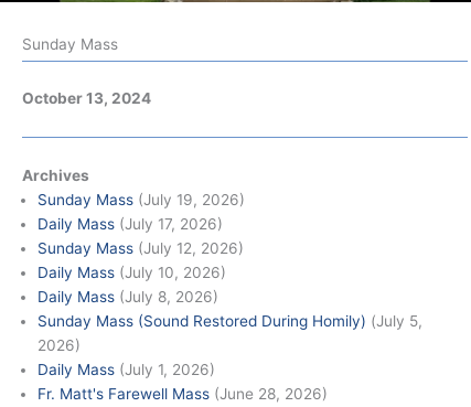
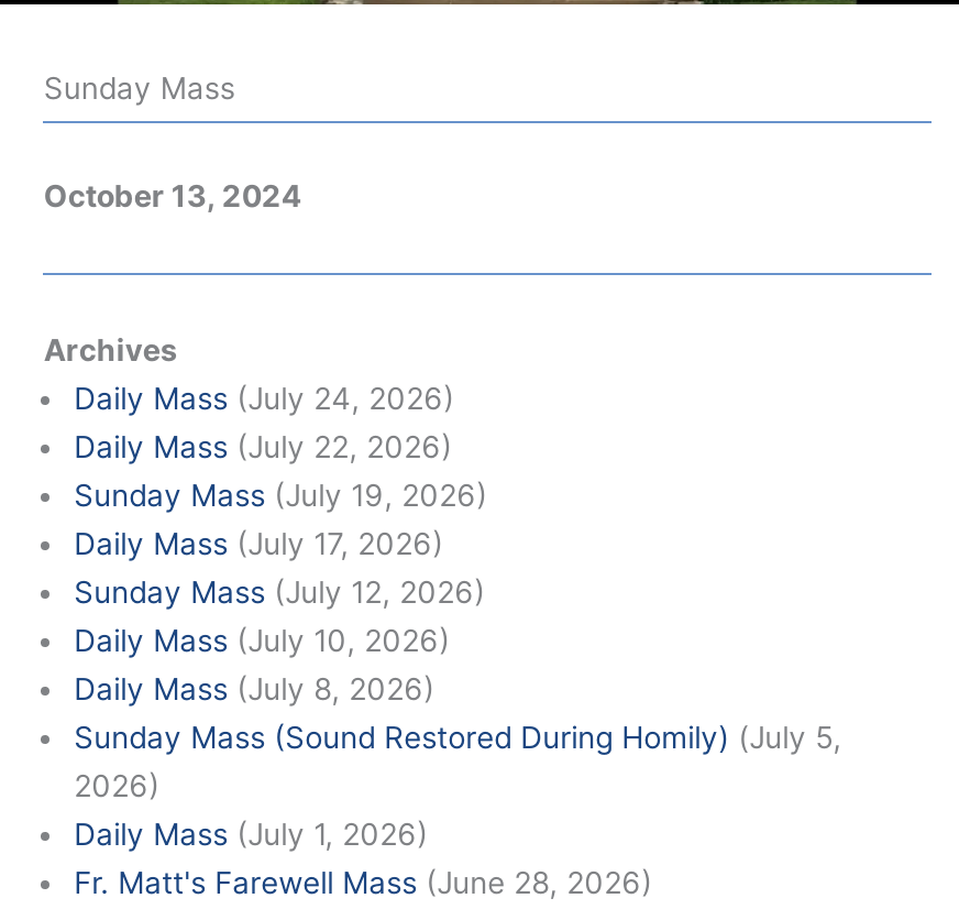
none -> [74,380,454,464] Daily Mass (July 24, 2026) | Daily Mass (July 22, 2026)

